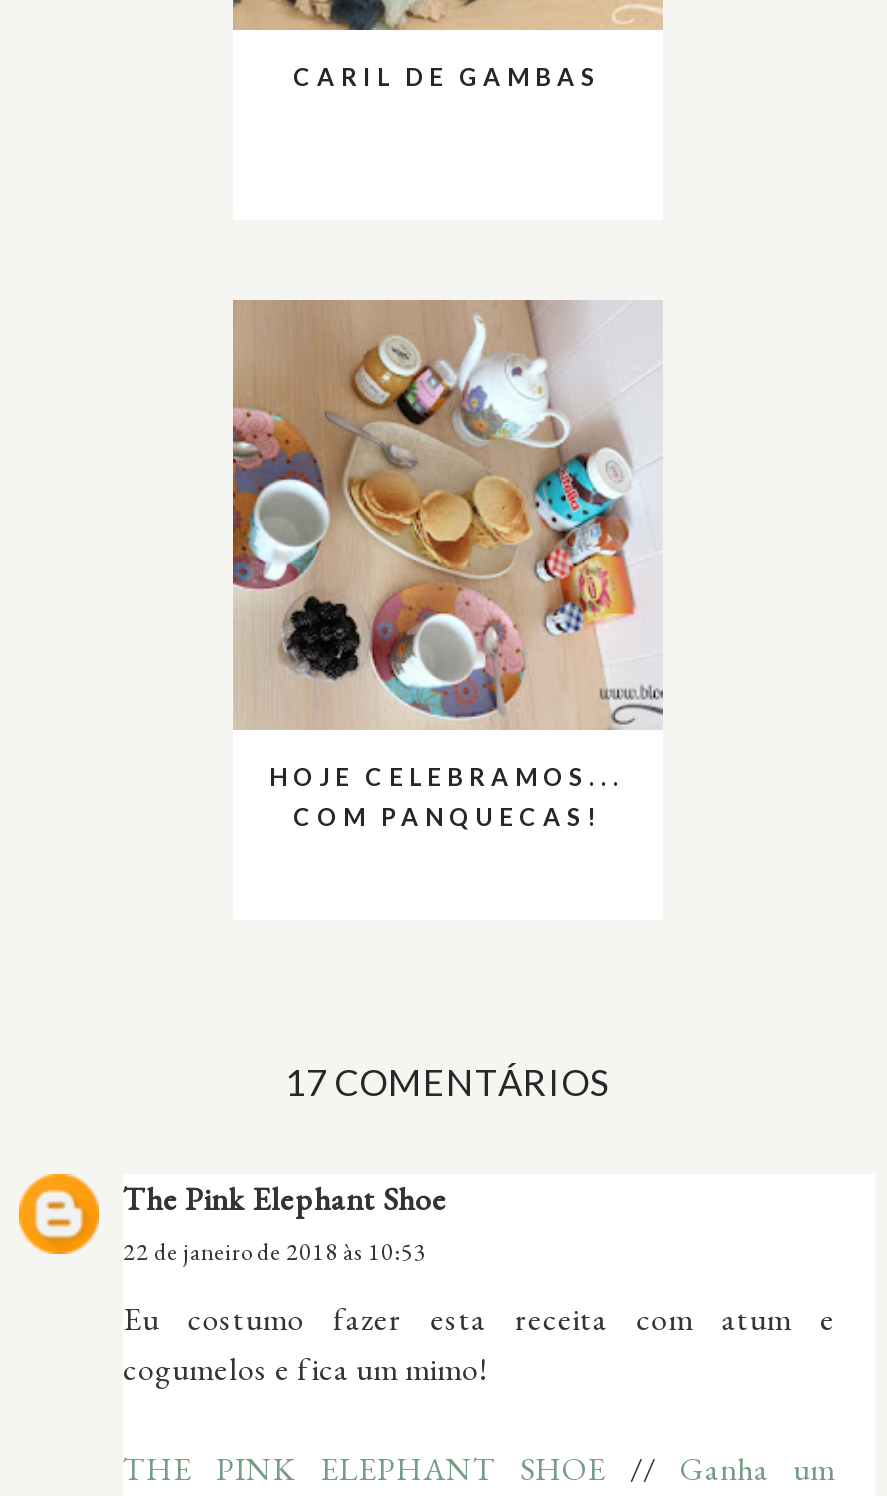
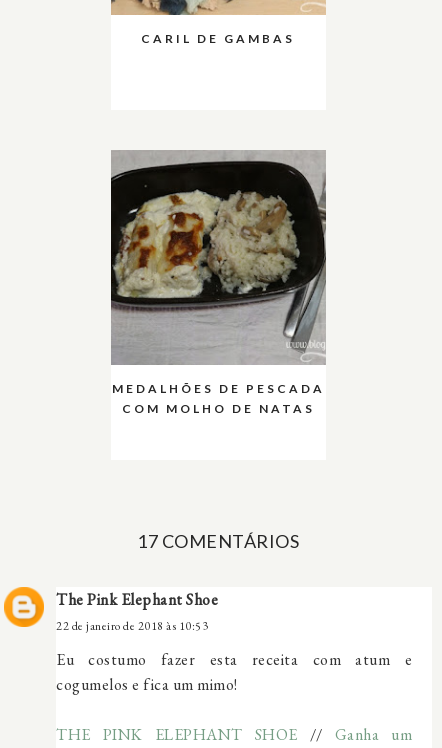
[231,300,663,832] [image] | HOJE CELEBRAMOS... | COM PANQUECAS! -> [110,150,327,416] [image] | MEDALHÕES DE PESCADA | COM MOLHO DE NATAS

